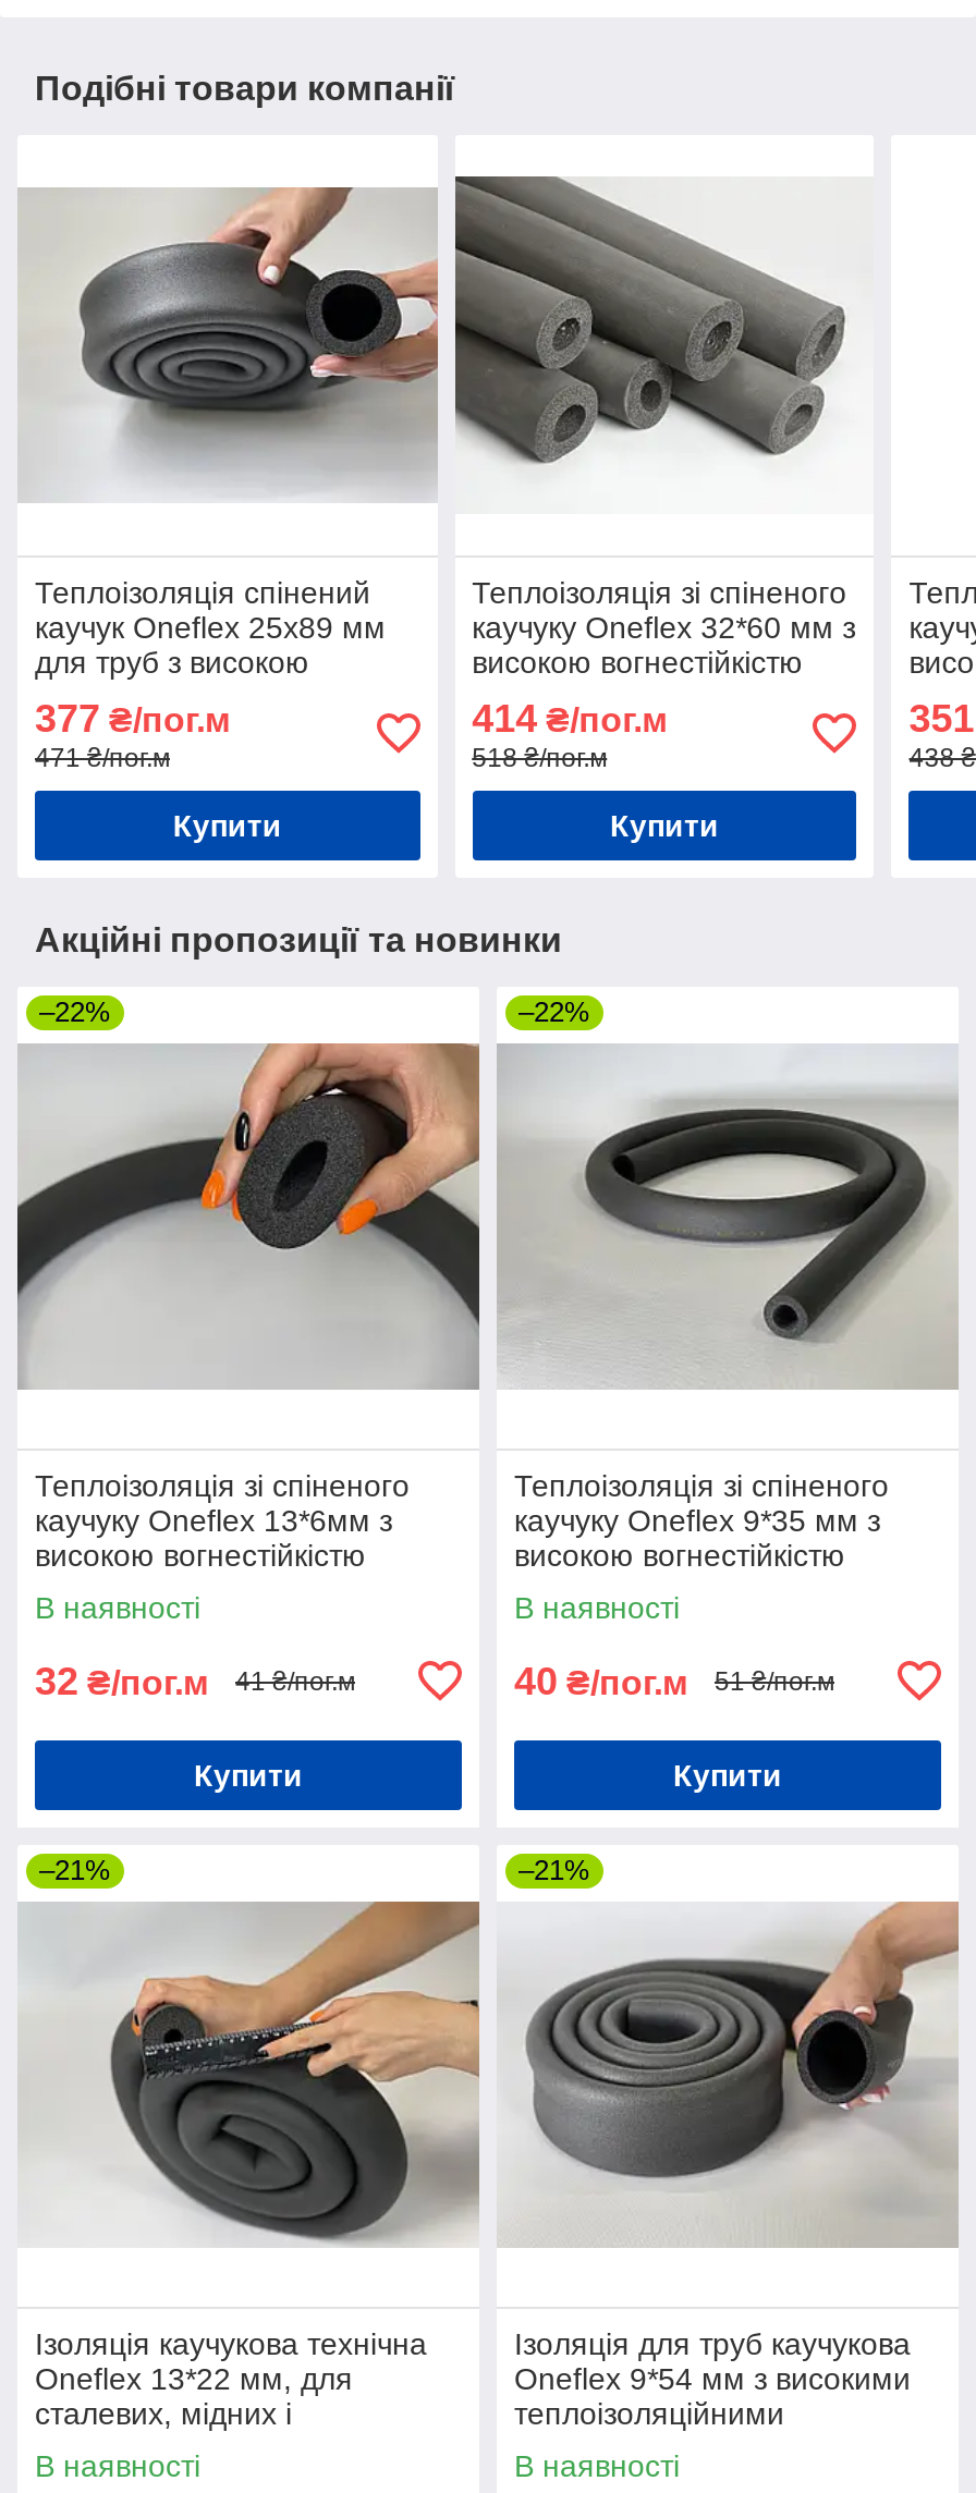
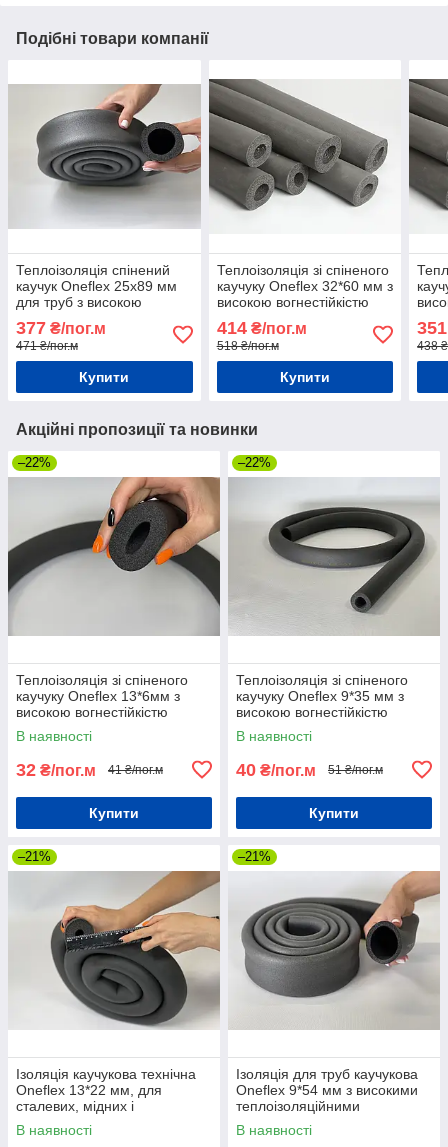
none -> [408,78,445,212] [image]

